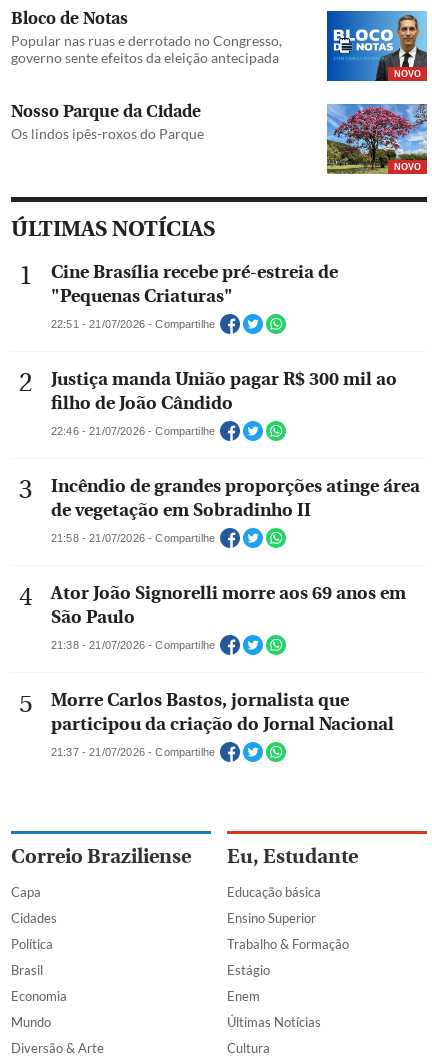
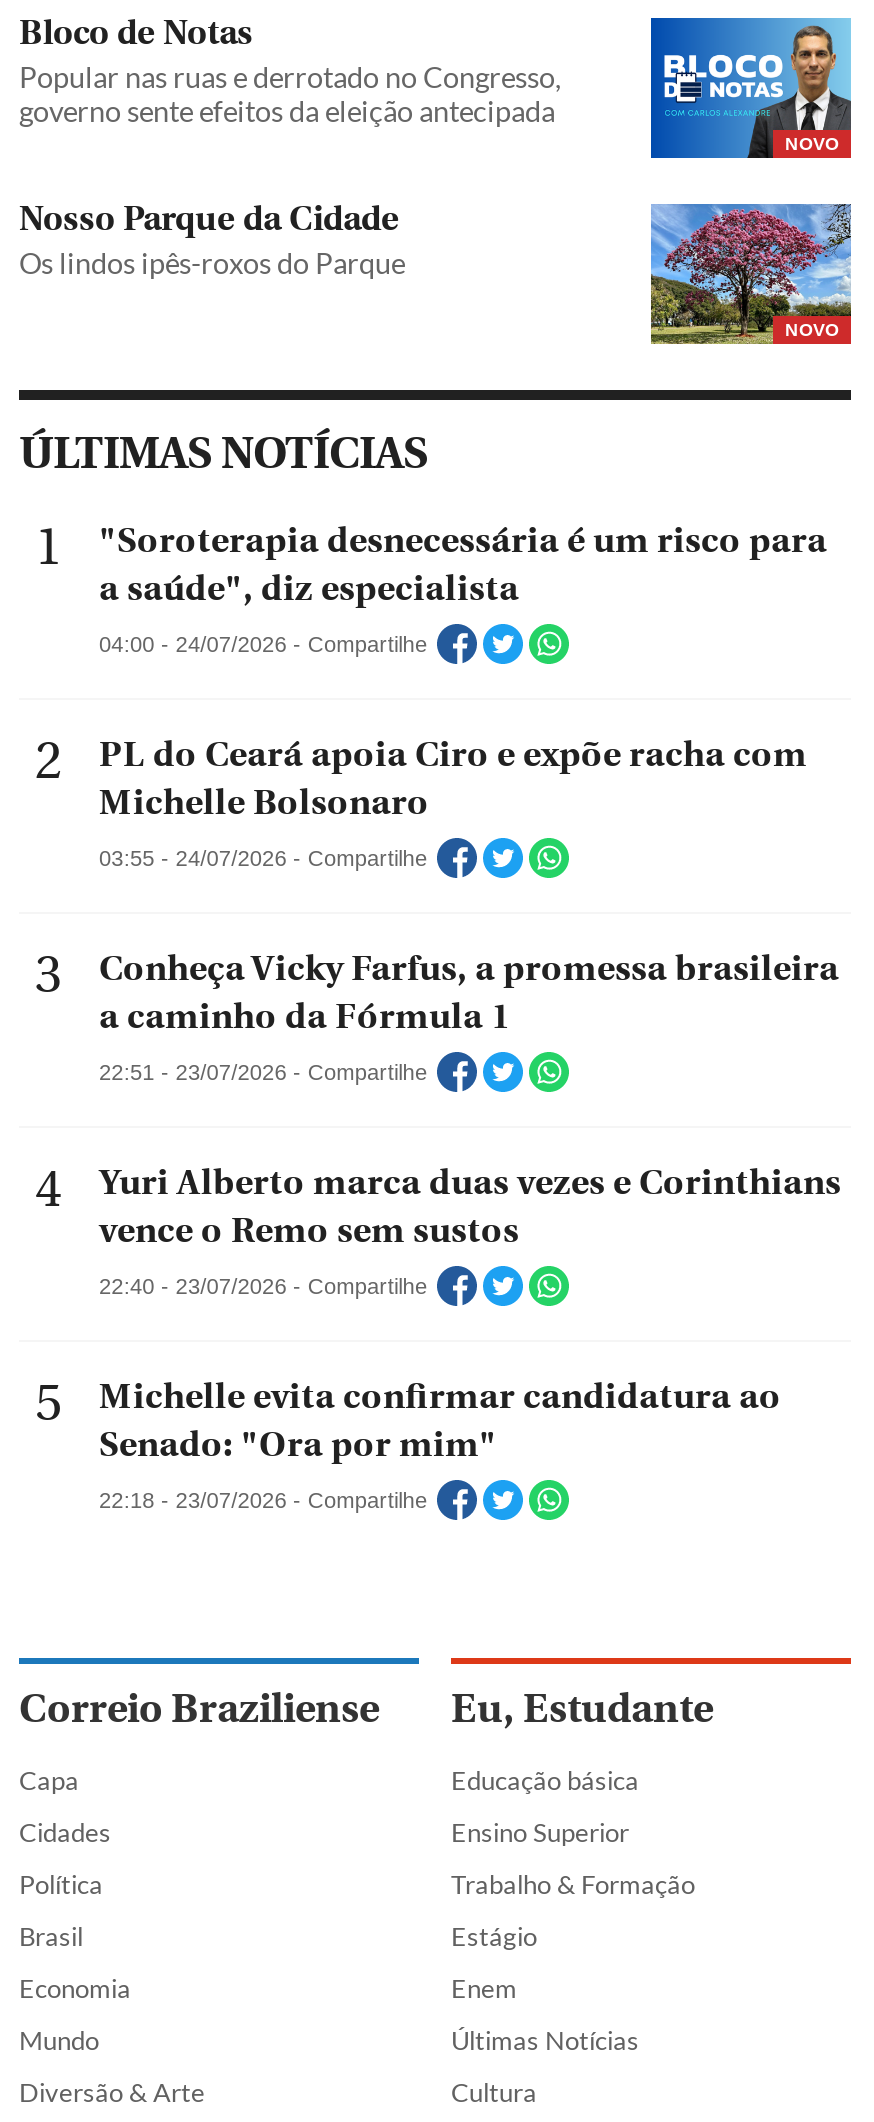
[51,262,338,307] Cine Brasília recebe pré-estreia de | "Pequenas Criaturas" -> [99,520,827,610] "Soroterapia desnecessária é um risco para | a saúde", diz especialista
[51,318,215,330] 22:51 - 21/07/2026 - Compartilhe -> [99,633,427,657] 04:00 - 24/07/2026 - Compartilhe
[51,369,397,414] Justiça manda União pagar R$ 300 mil ao | filho de João Cândido -> [99,734,807,824] PL do Ceará apoia Ciro e expõe racha com | Michelle Bolsonaro
[51,425,215,437] 22:46 - 21/07/2026 - Compartilhe -> [99,847,427,871] 03:55 - 24/07/2026 - Compartilhe
[51,476,420,521] Incêndio de grandes proporções atinge área | de vegetação em Sobradinho II -> [99,948,839,1038] Conheça Vicky Farfus, a promessa brasileira | a caminho da Fórmula 1
[51,532,215,544] 21:58 - 21/07/2026 - Compartilhe -> [99,1061,427,1085] 22:51 - 23/07/2026 - Compartilhe
[51,583,406,628] Ator João Signorelli morre aos 69 anos em | São Paulo -> [99,1162,841,1252] Yuri Alberto marca duas vezes e Corinthians | vence o Remo sem sustos
[51,639,215,651] 21:38 - 21/07/2026 - Compartilhe -> [99,1275,427,1299] 22:40 - 23/07/2026 - Compartilhe
[51,690,394,735] Morre Carlos Bastos, jornalista que | participou da criação do Jornal Nacional -> [99,1376,781,1466] Michelle evita confirmar candidatura ao | Senado: "Ora por mim"
[51,746,215,758] 21:37 - 21/07/2026 - Compartilhe -> [99,1489,427,1513] 22:18 - 23/07/2026 - Compartilhe

